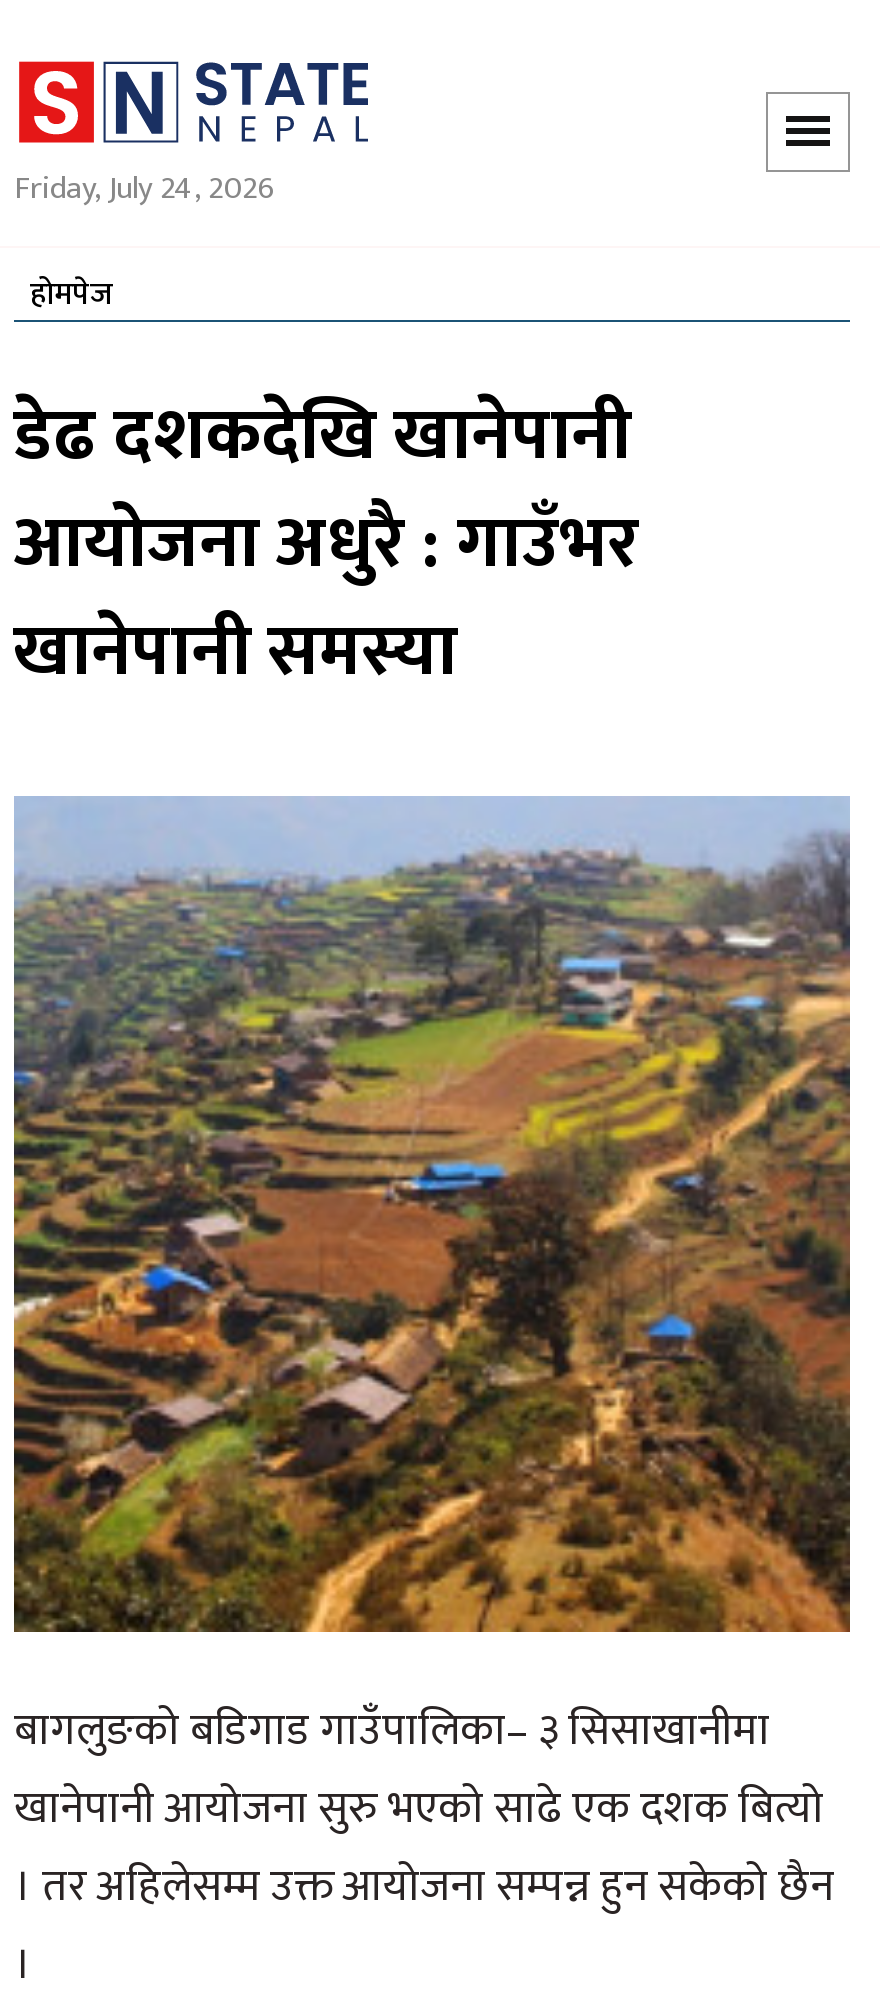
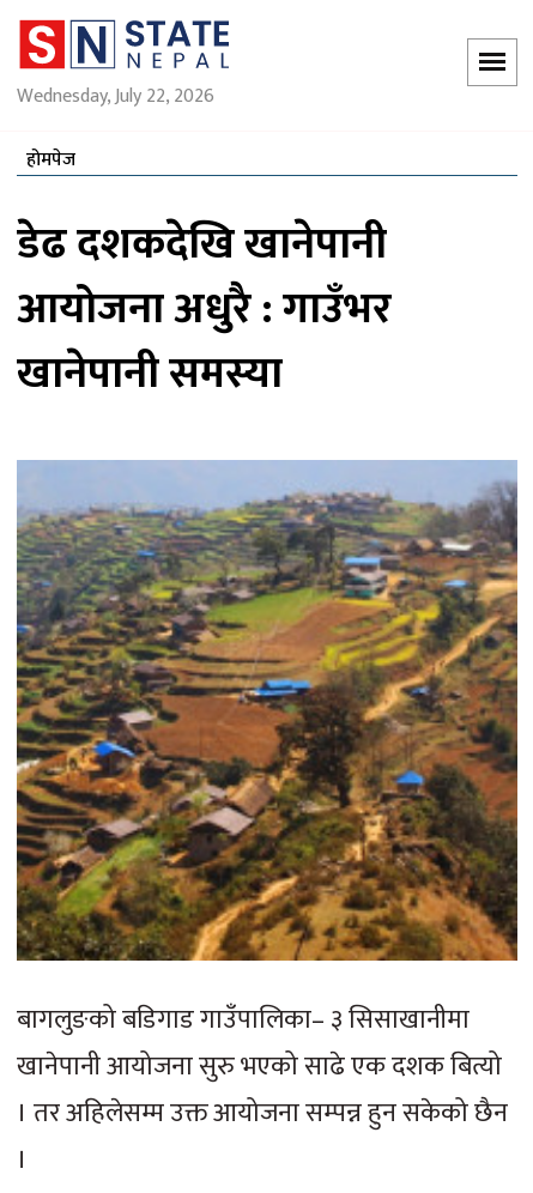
[14,162,276,216] Friday, July 24, 2026 -> [17,80,214,113] Wednesday, July 22, 2026

